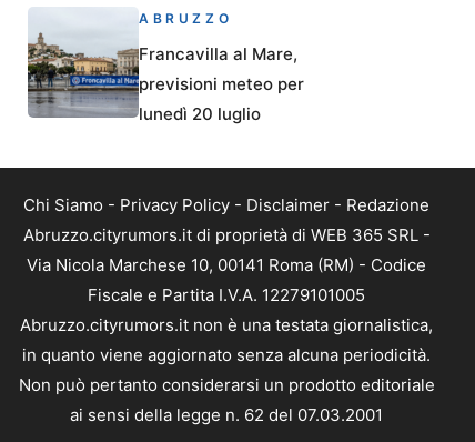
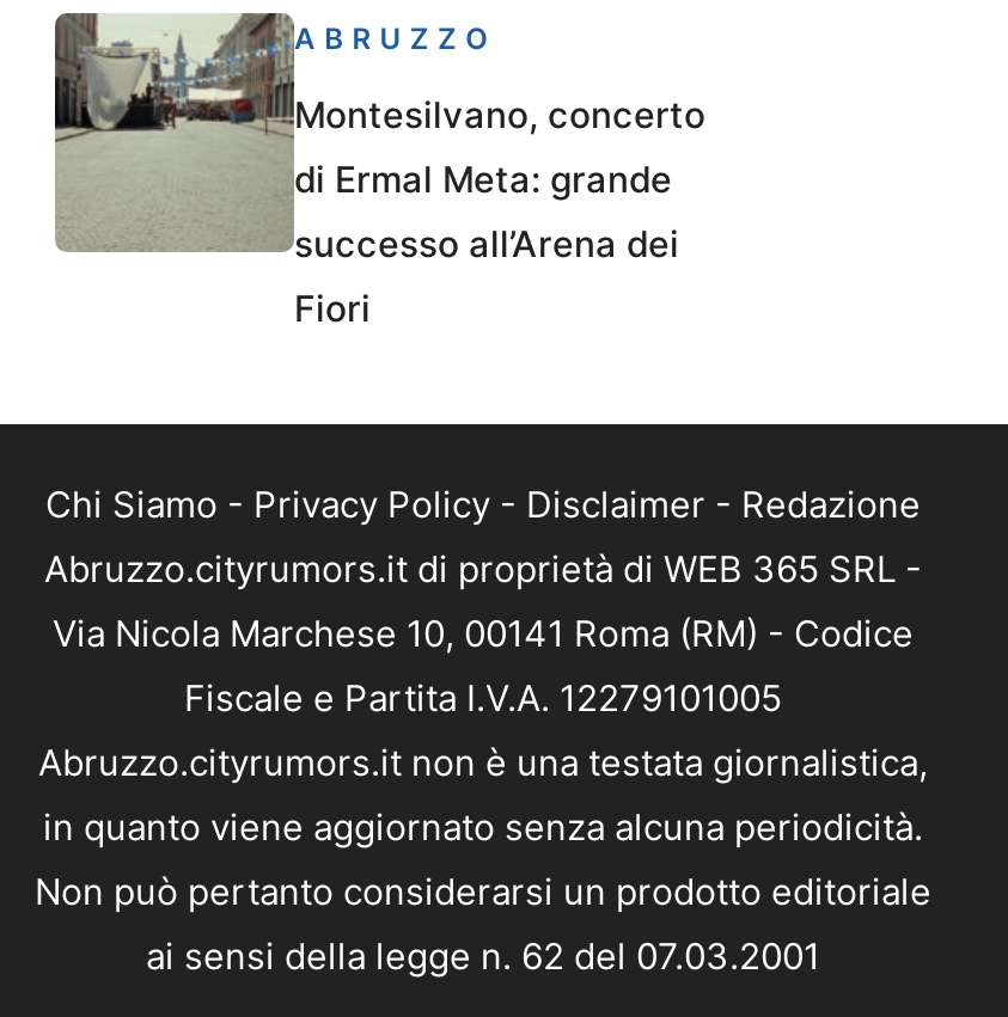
[28,7,304,125] [image] | Francavilla al Mare, | previsioni meteo per | lunedì 20 luglio -> [53,11,705,332] [image] | Montesilvano, concerto | di Ermal Meta: grande | successo all’Arena dei | Fiori

